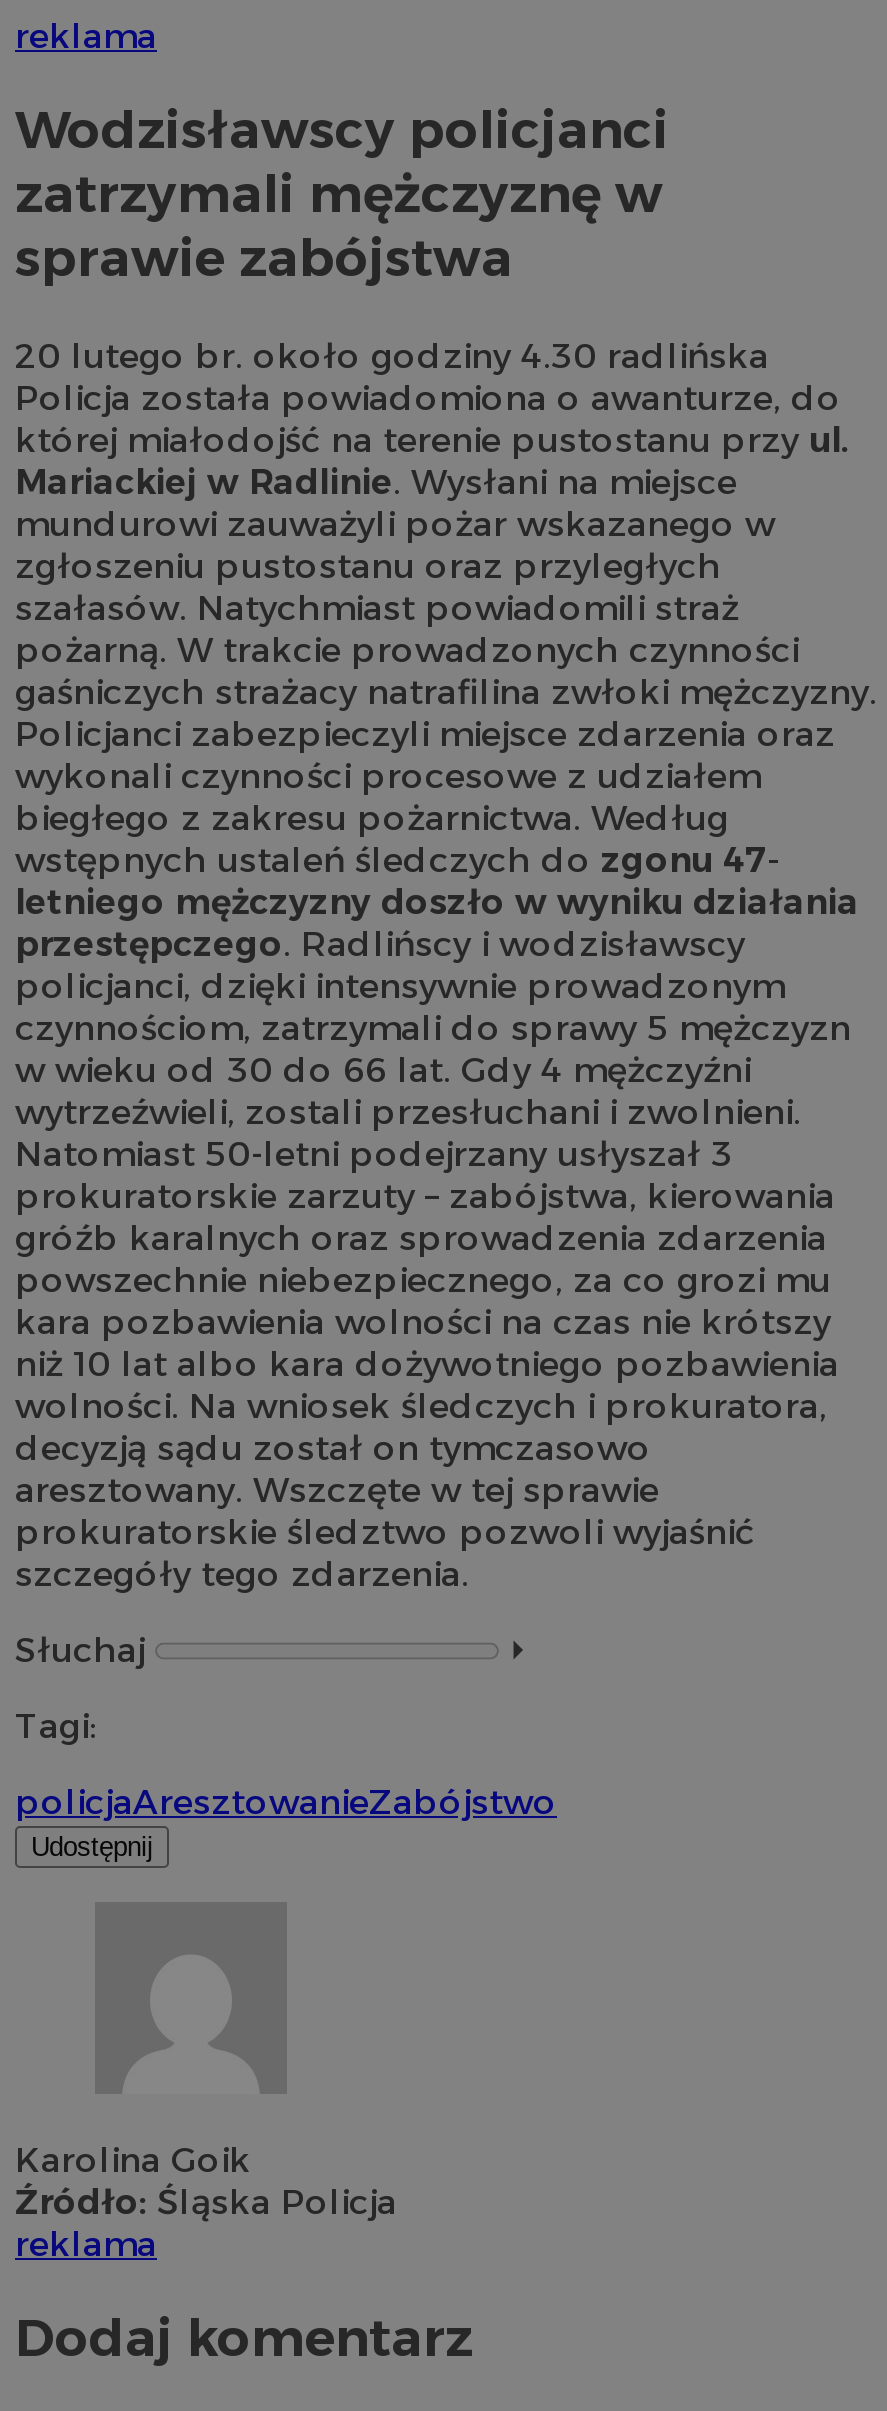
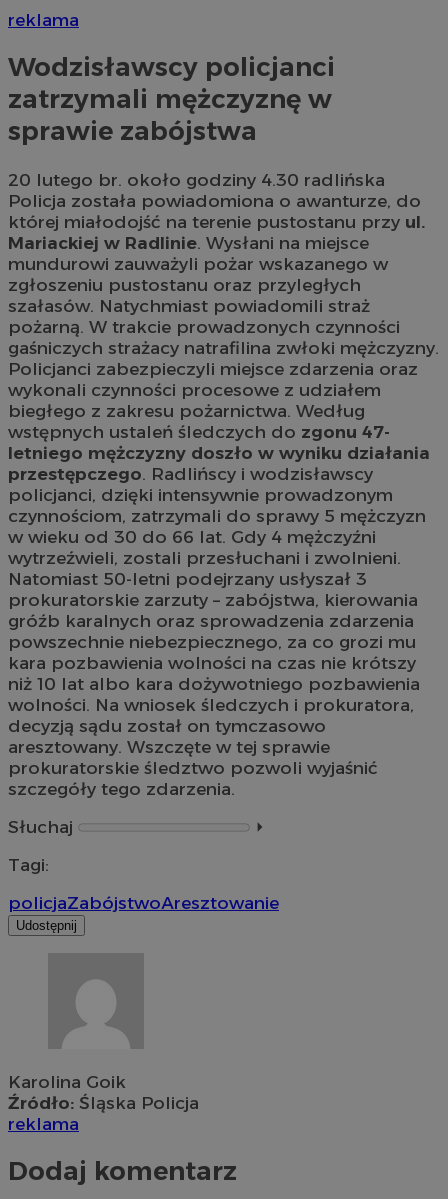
[15,1780,557,1822] policjaAresztowanieZabójstwo -> [8,892,279,913] policjaZabójstwoAresztowanie

